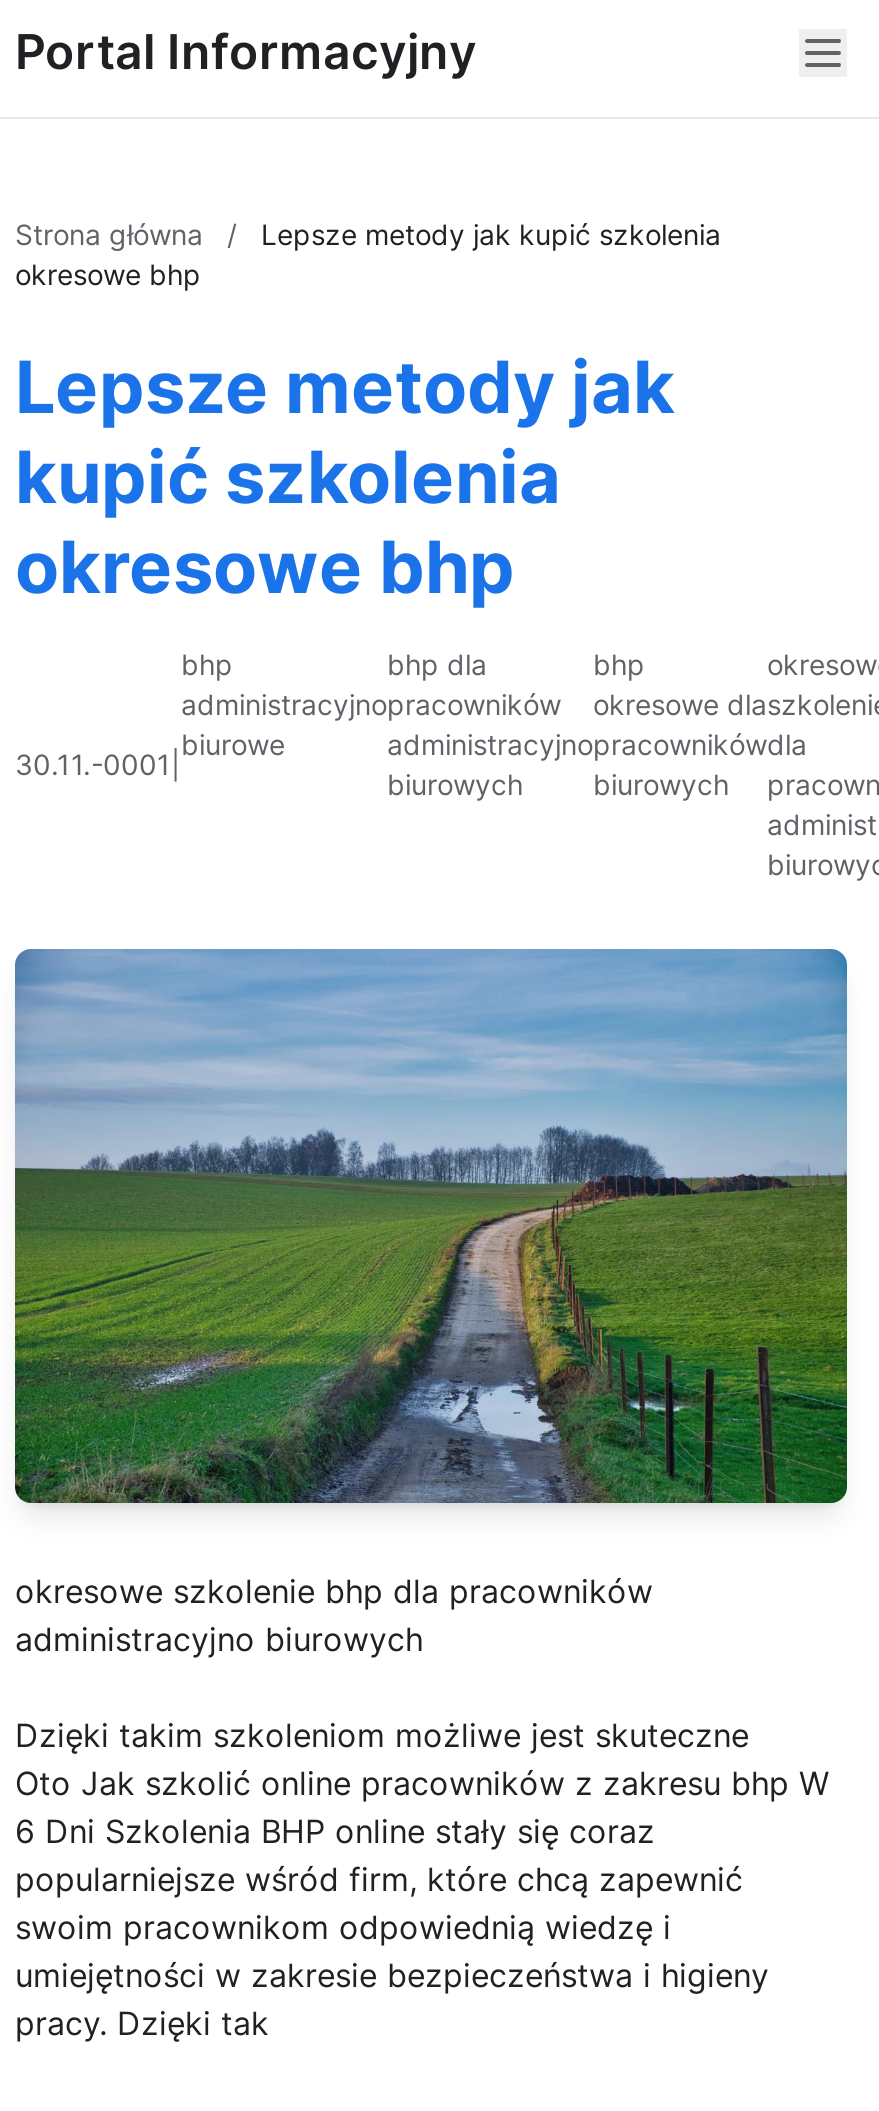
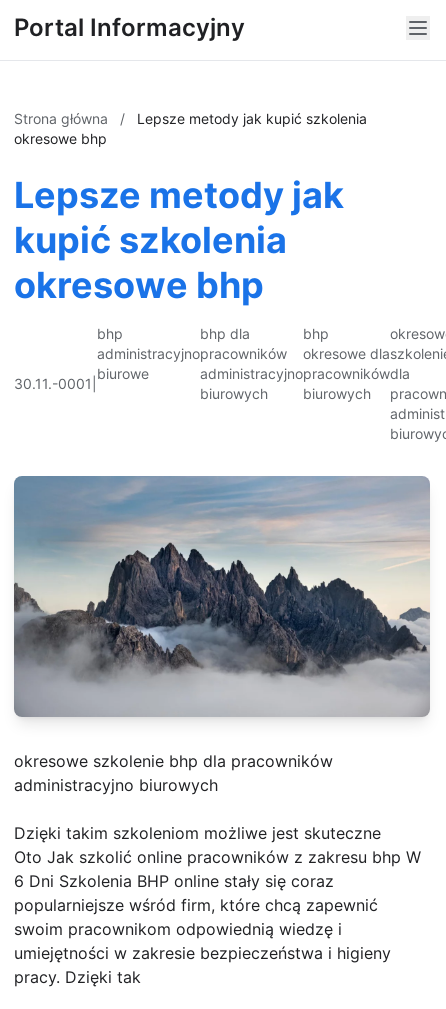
[13,949,849,1505] [image] -> [13,476,431,717] [image]

